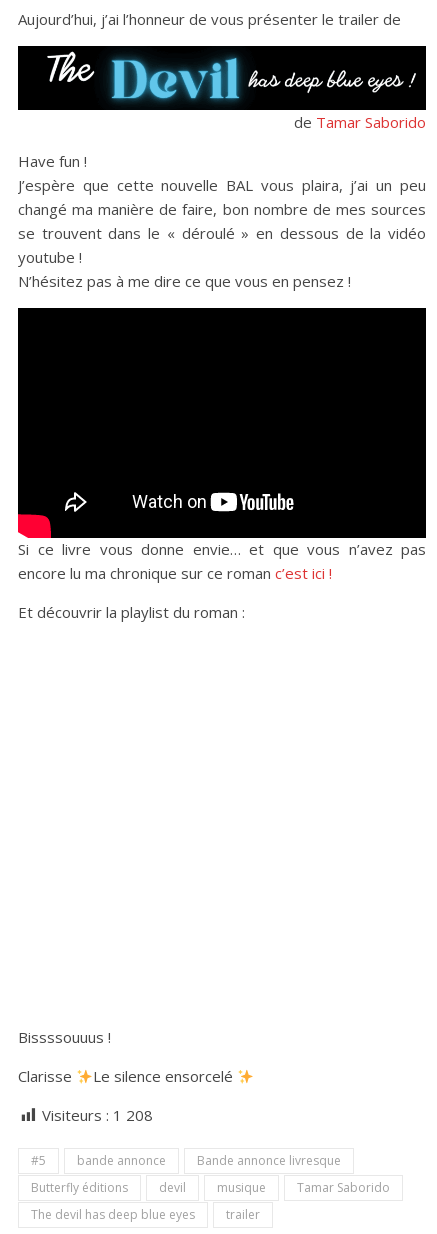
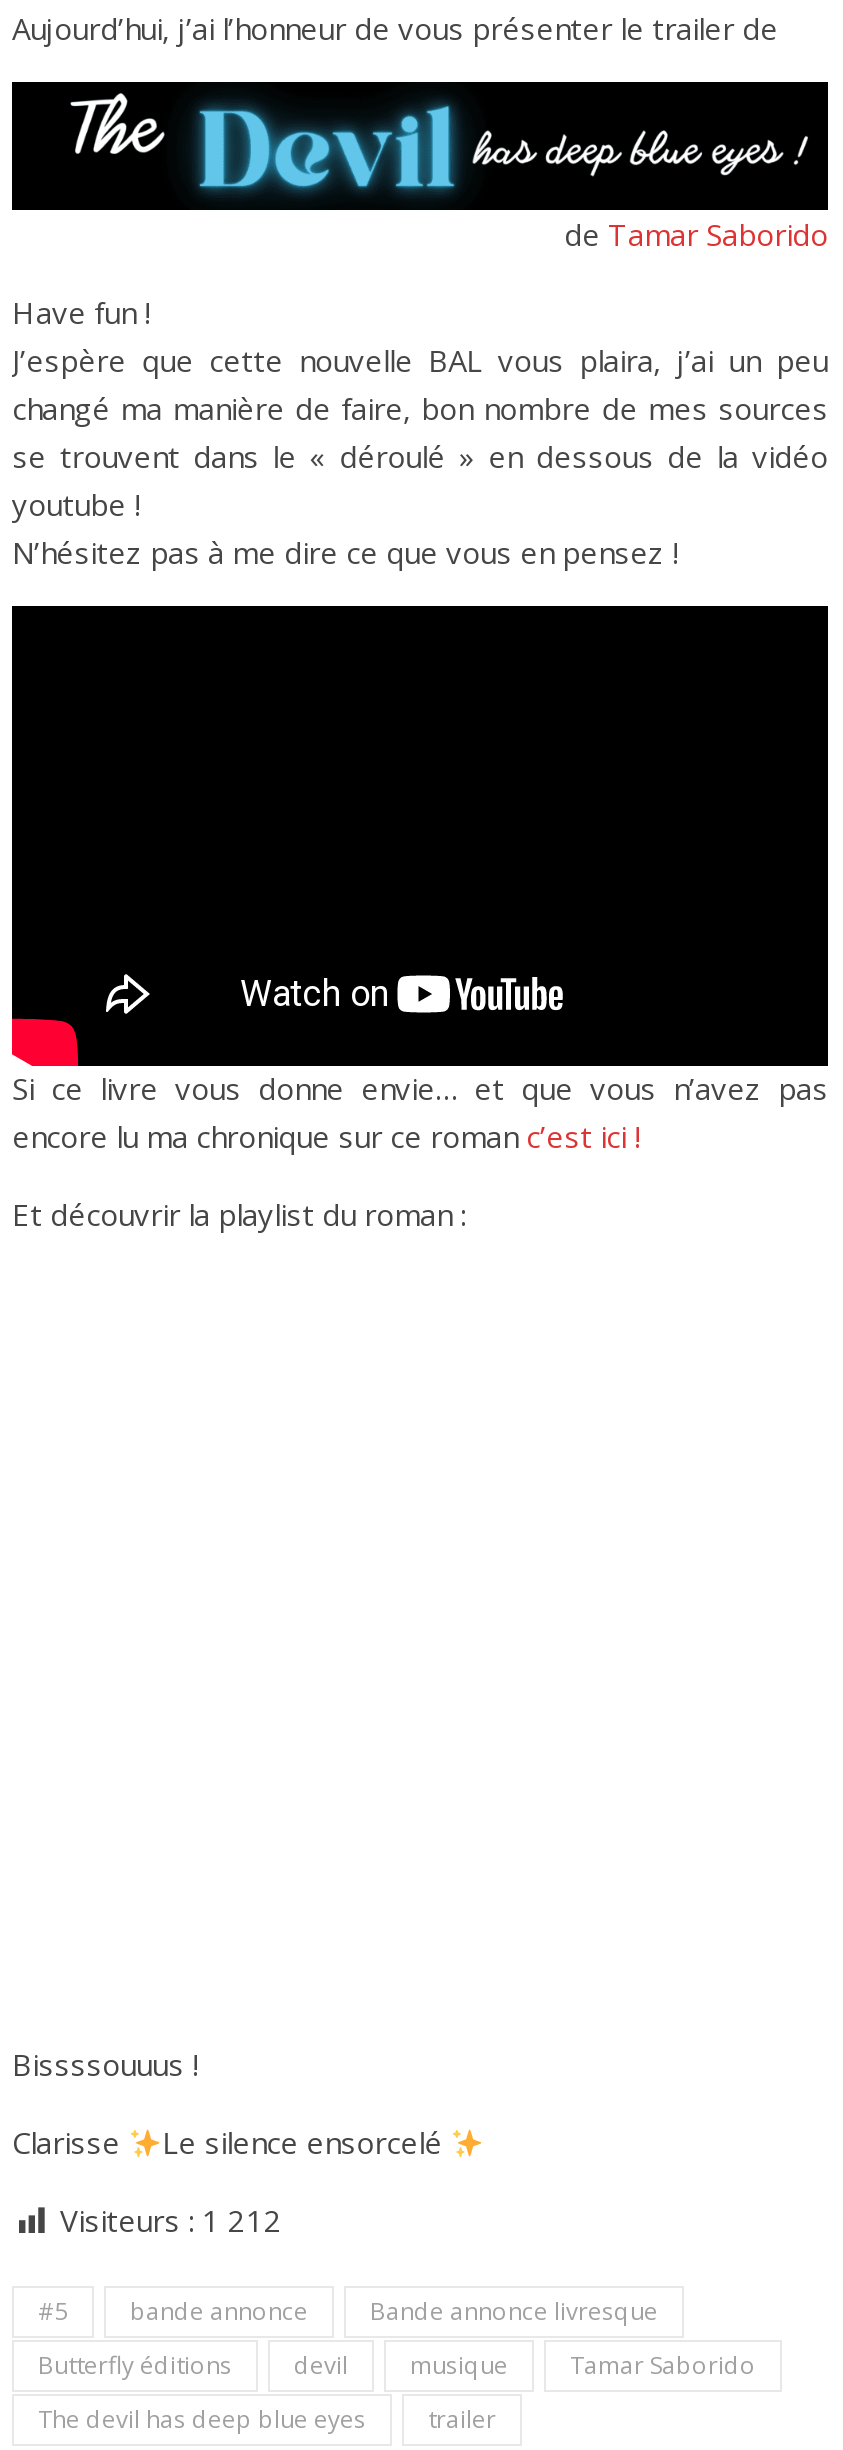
[42,1105,153,1125] Visiteurs : 1 208 -> [60,2200,282,2240] Visiteurs : 1 212

